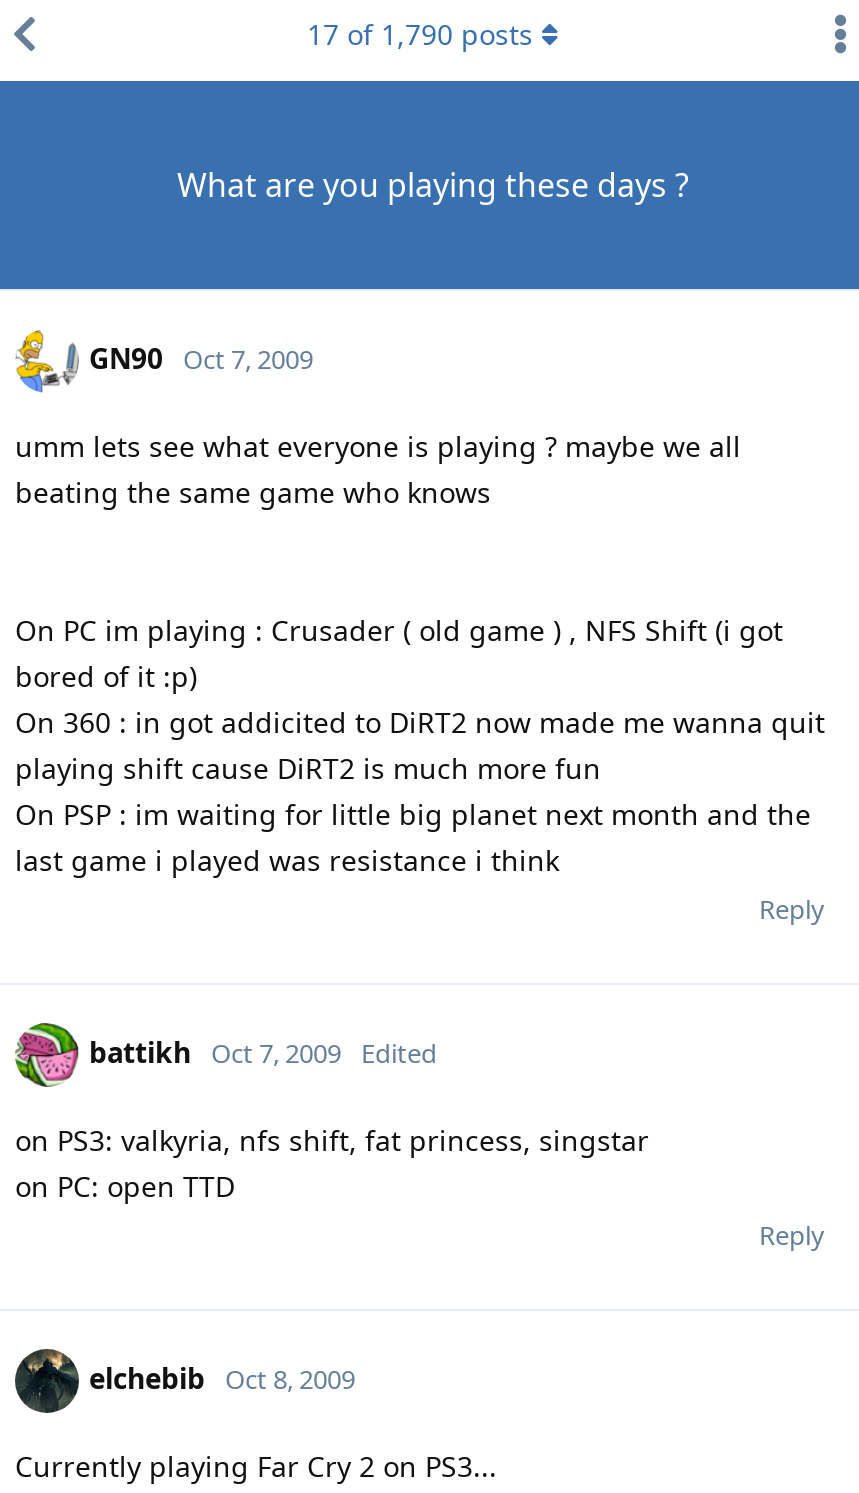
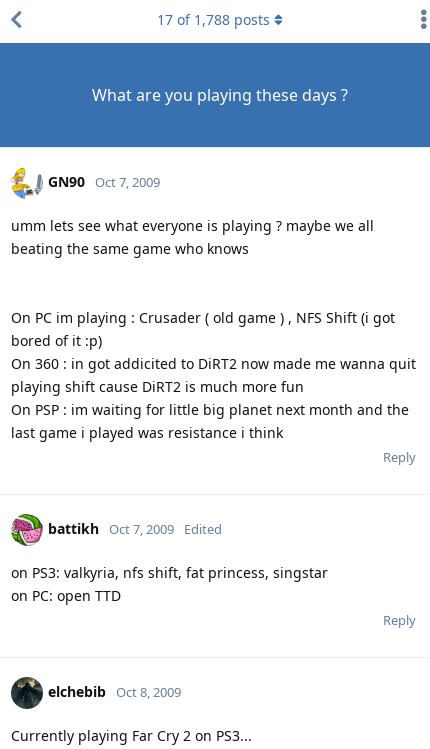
[307,15,533,53] 17 of 1,790 posts -> [157,10,270,29] 17 of 1,788 posts

